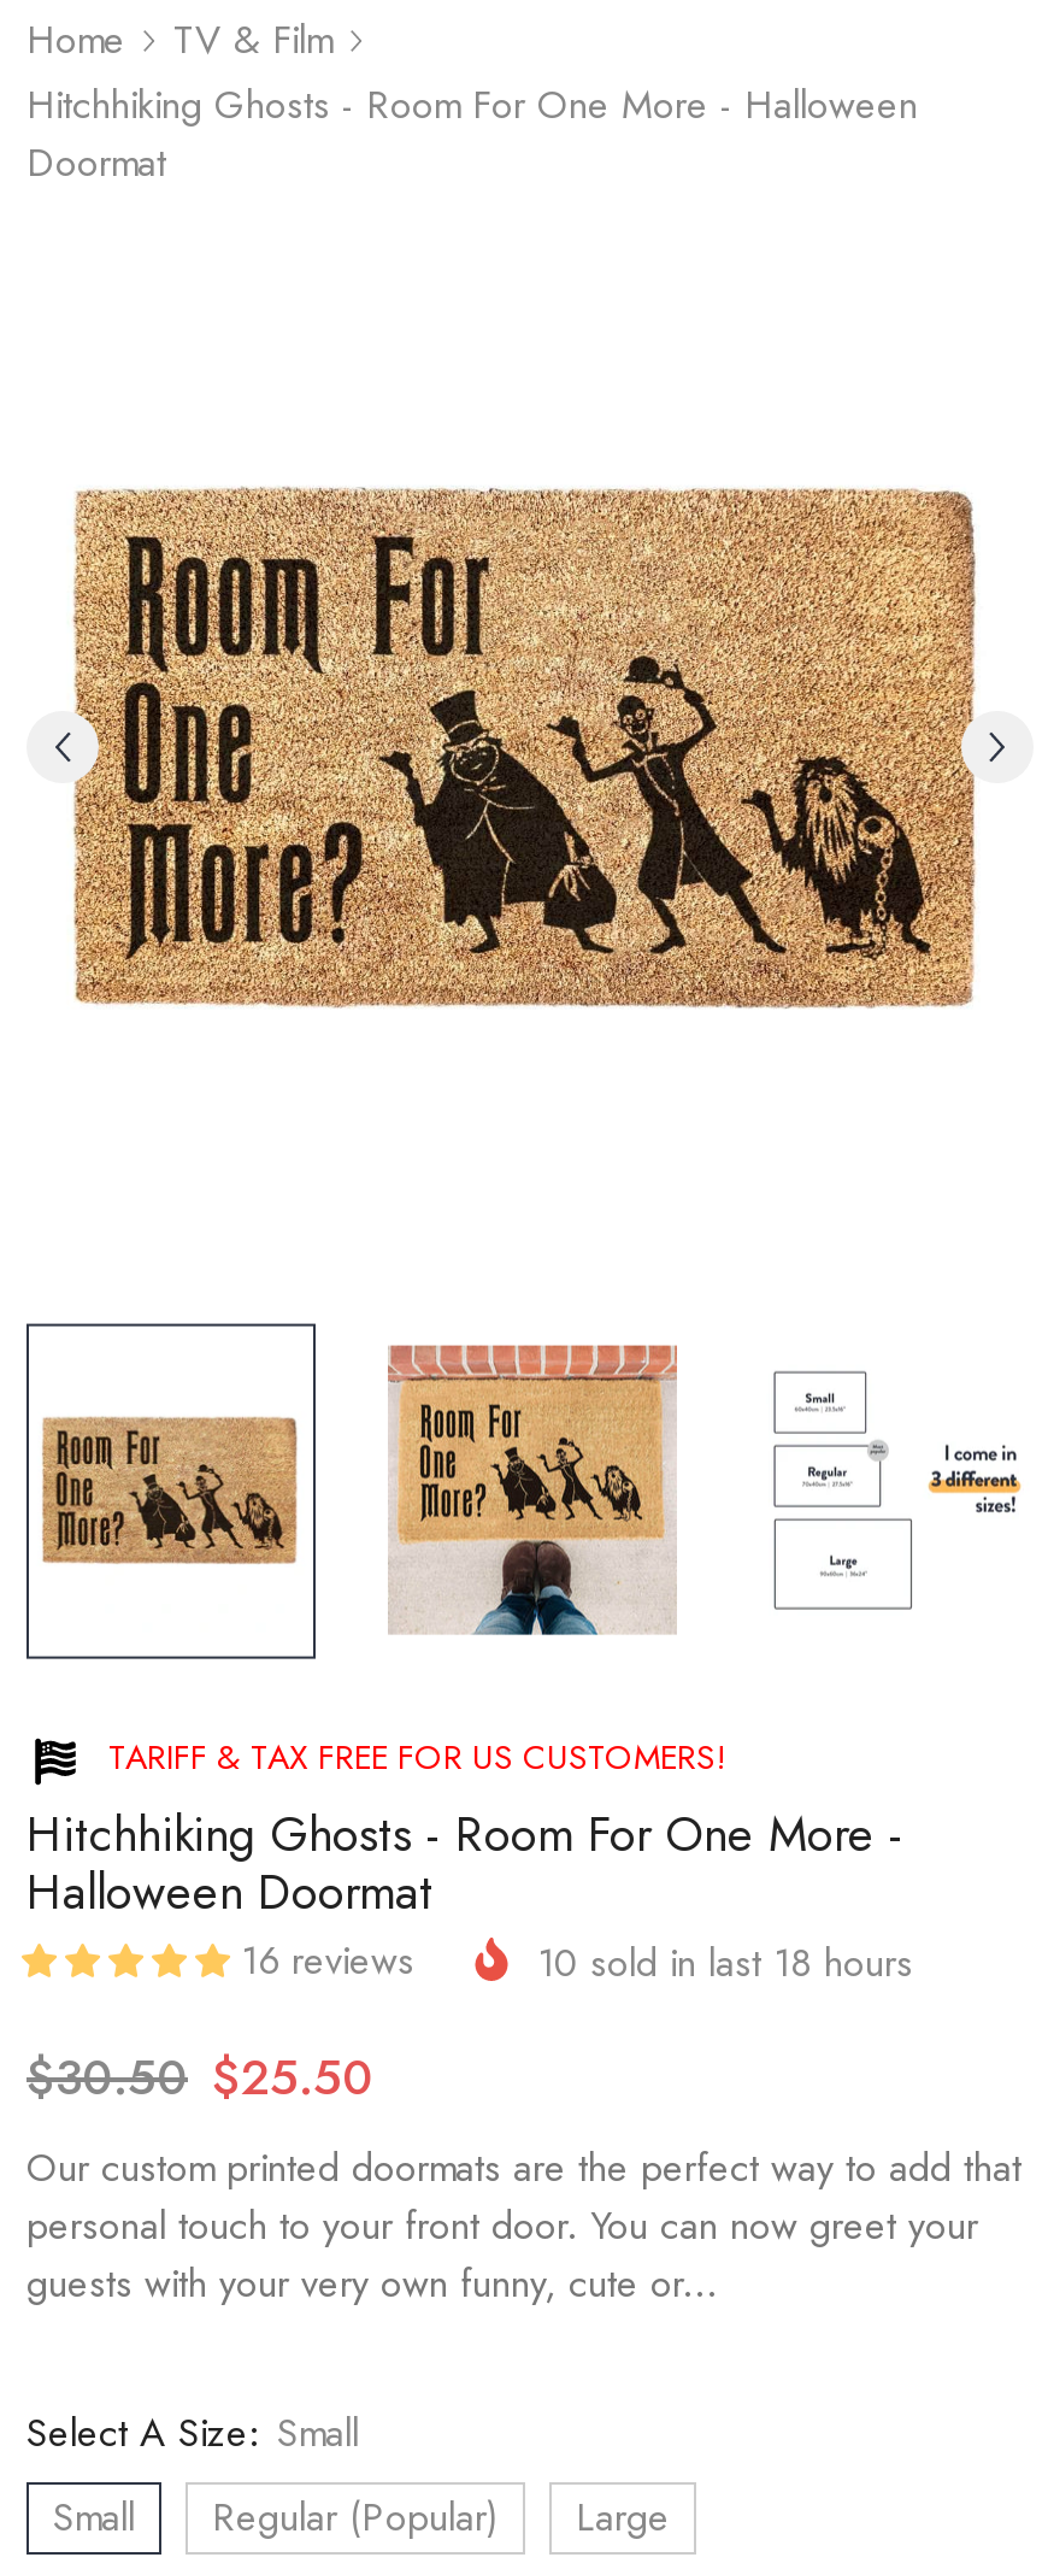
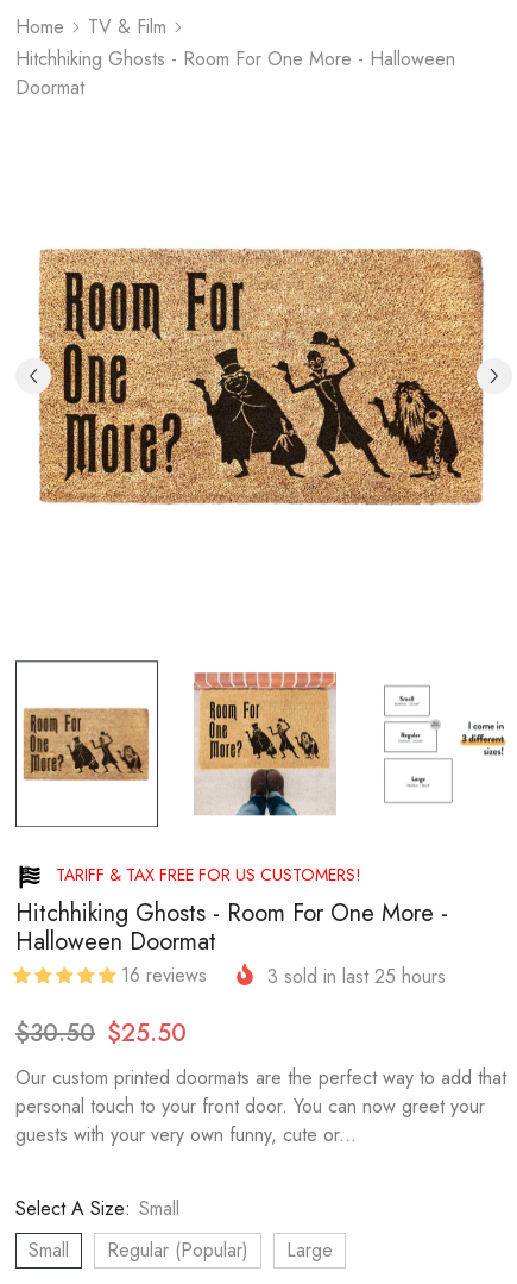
[537,1935,913,1990] 10 sold in last 18 hours -> [267,963,446,991] 3 sold in last 25 hours

